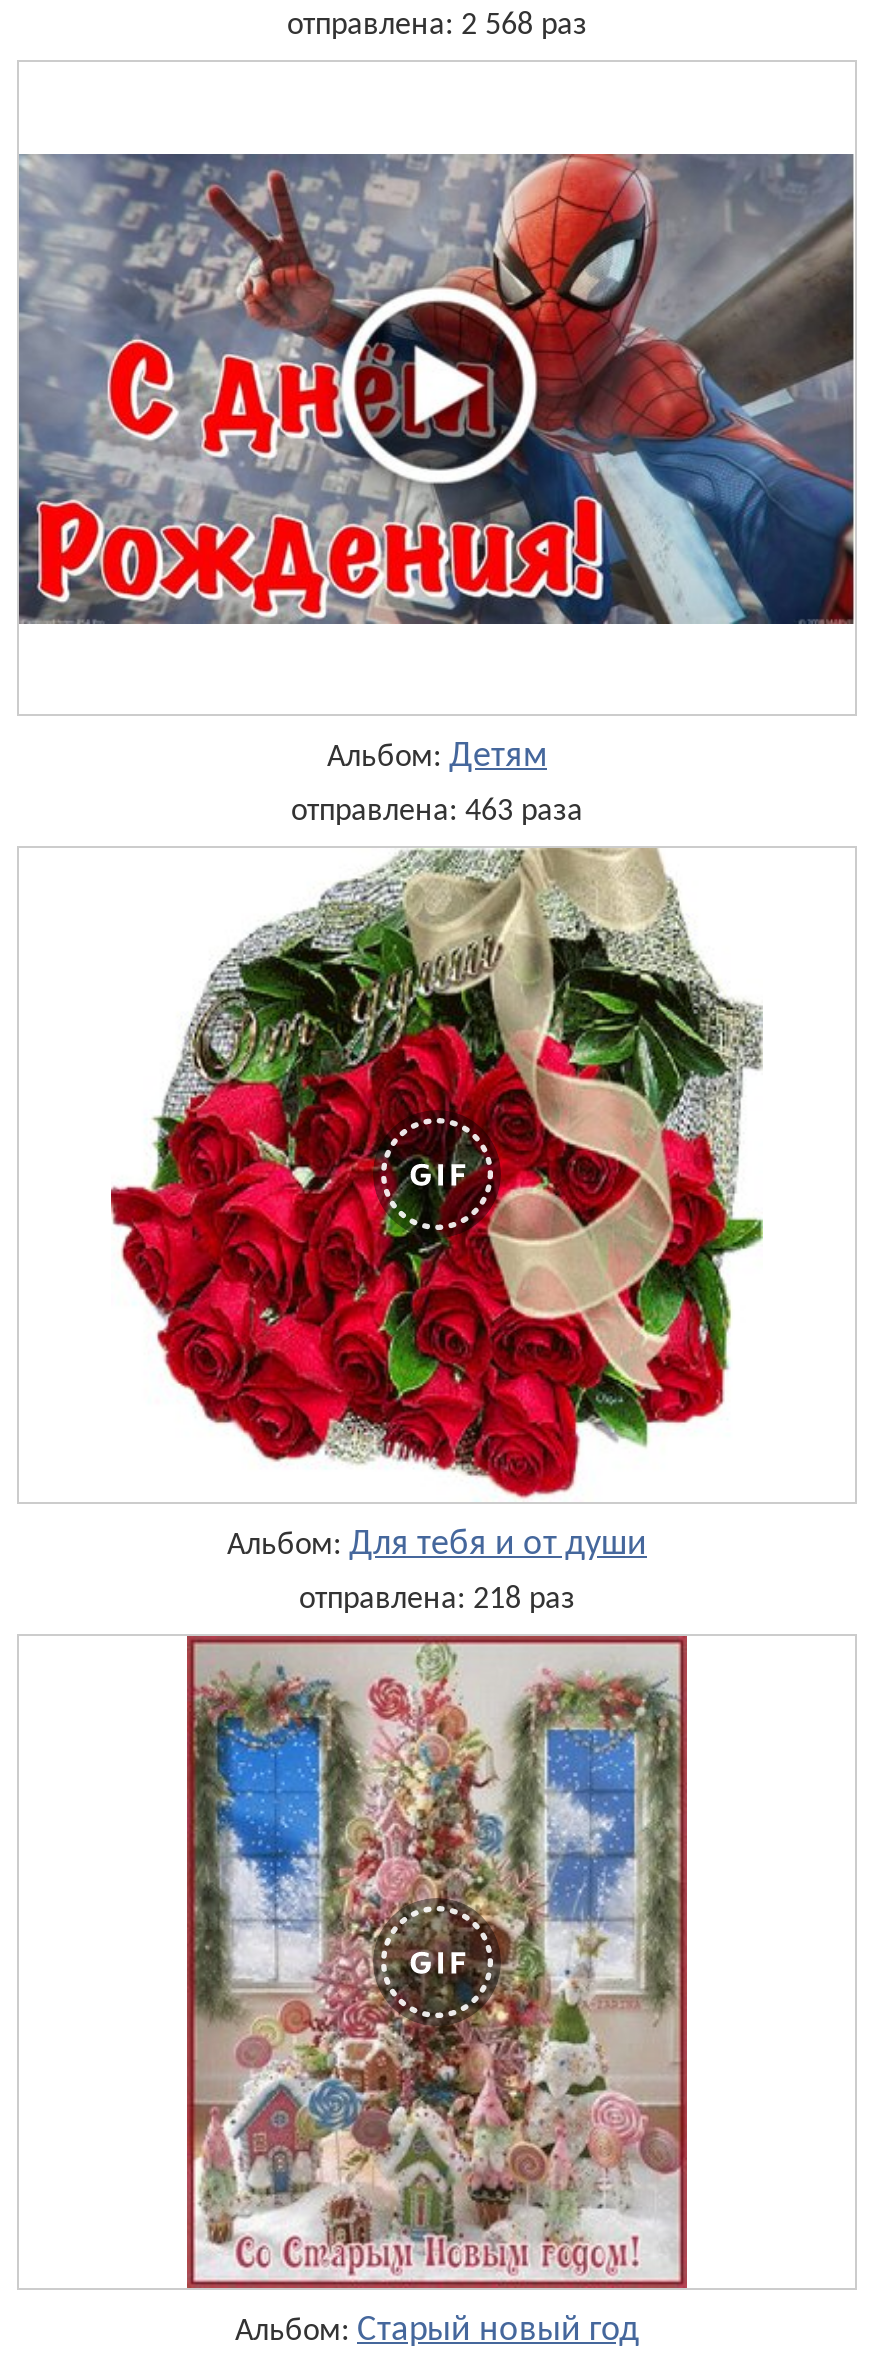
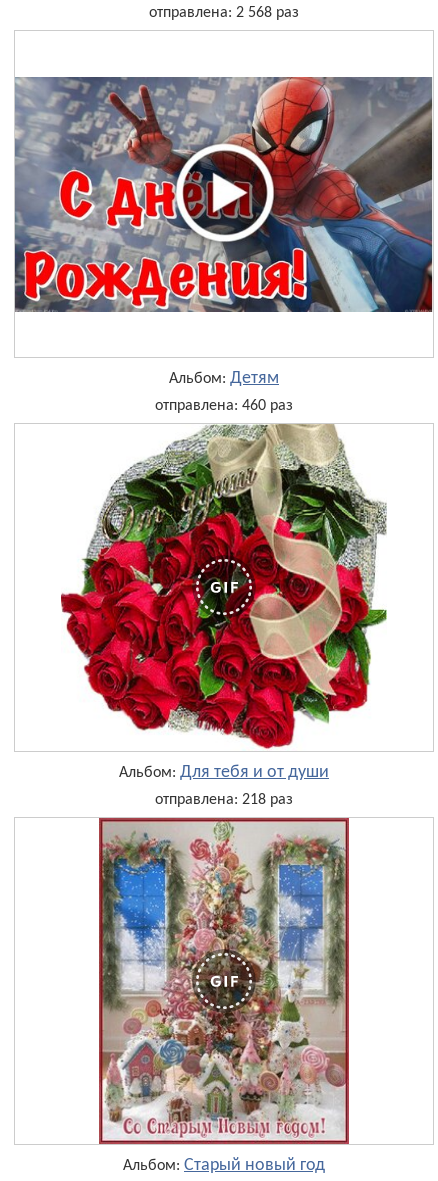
[291,797,583,829] отправлена: 463 раза -> [155,398,293,414] отправлена: 460 раз

